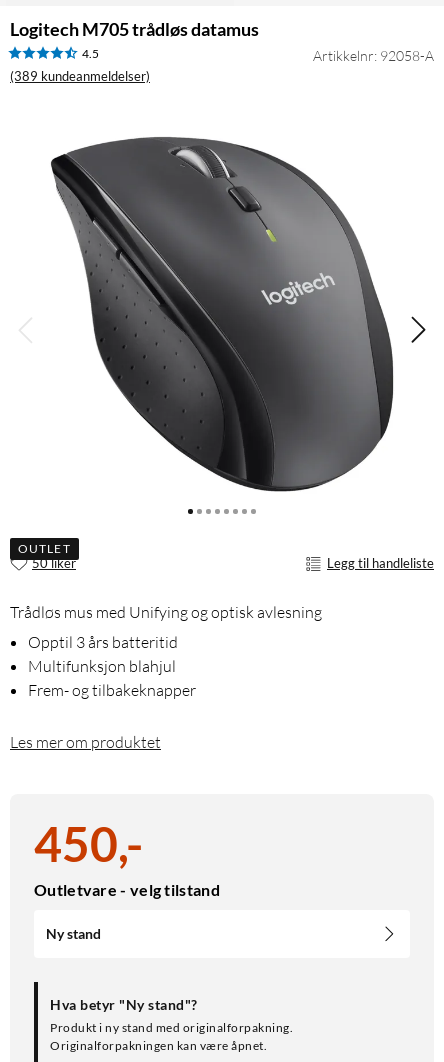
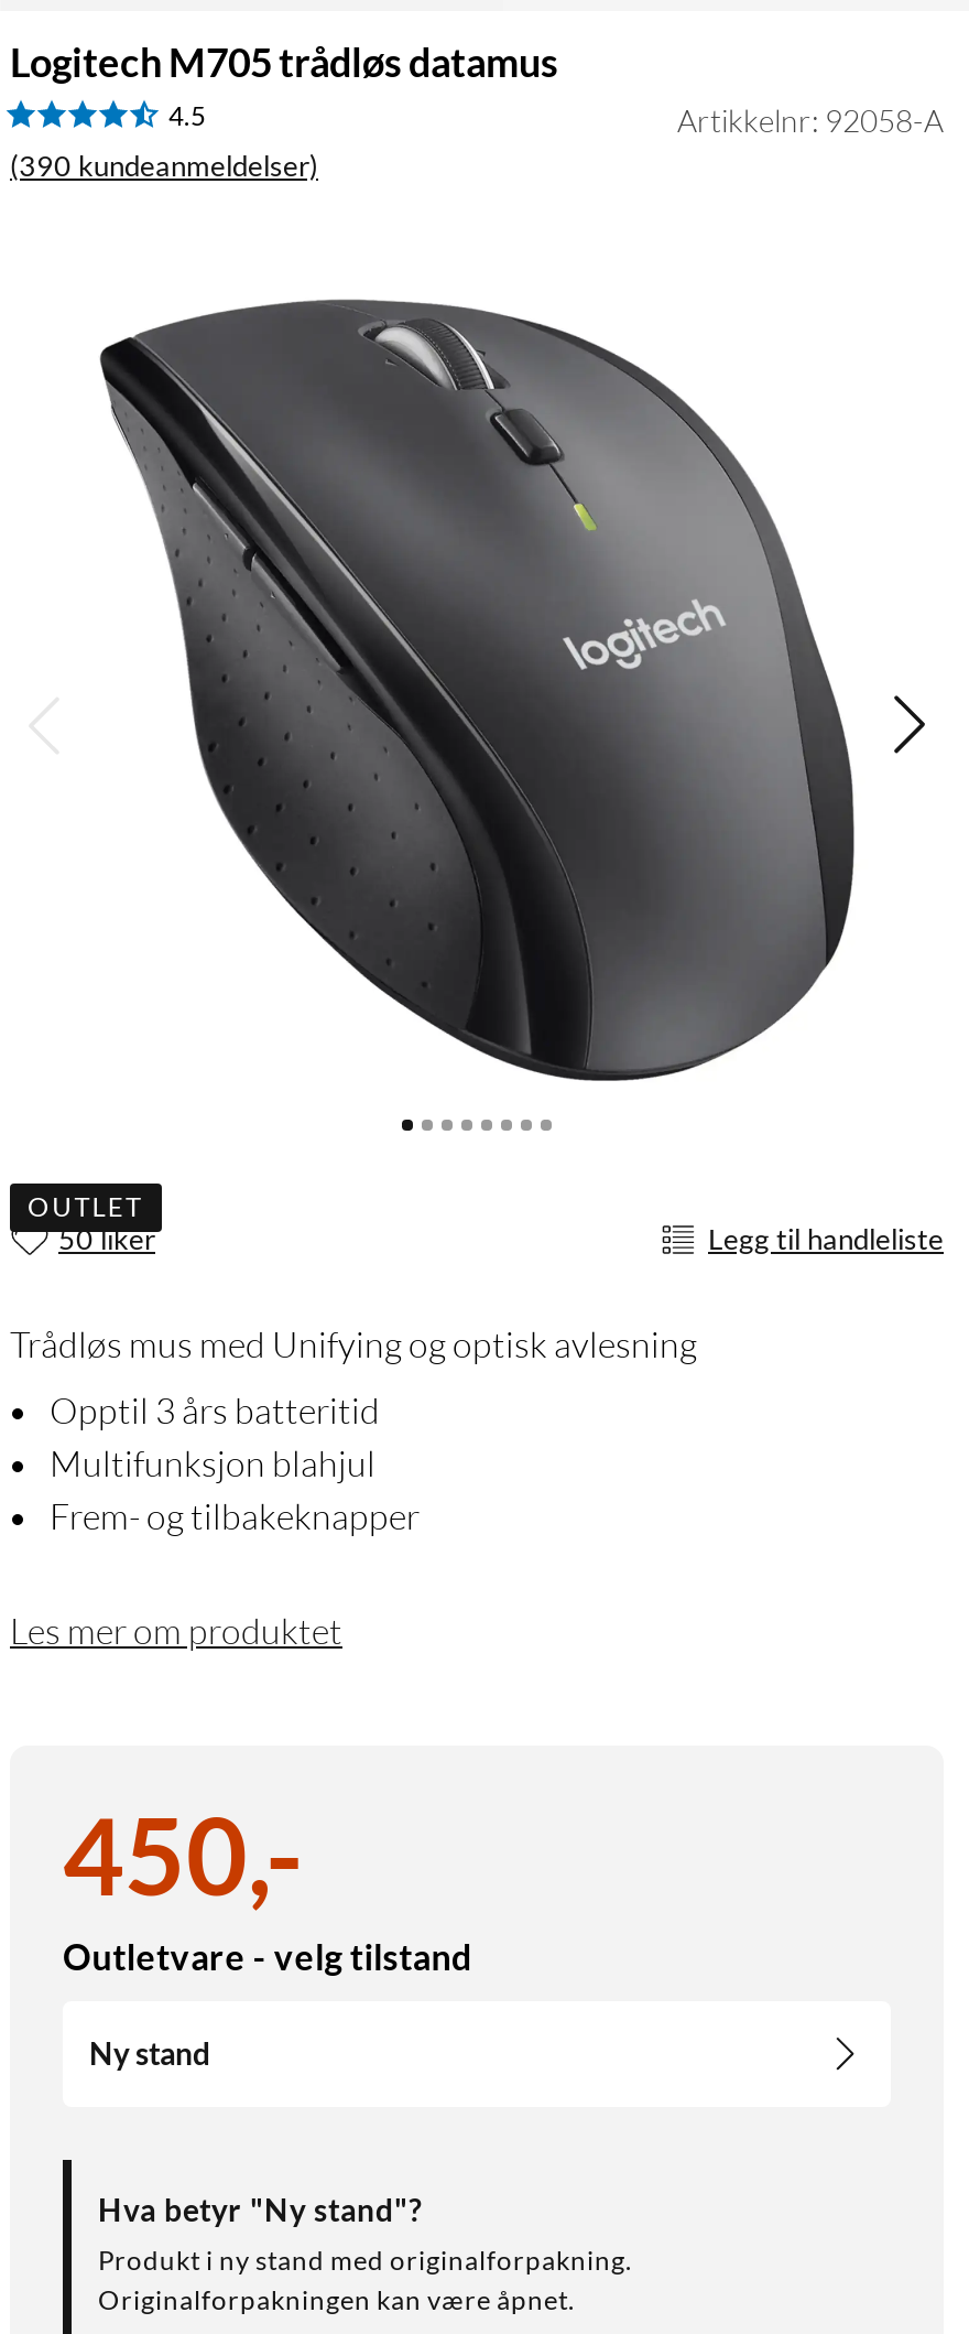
[10,68,150,84] (389 kundeanmeldelser) -> [10,148,318,183] (390 kundeanmeldelser)

